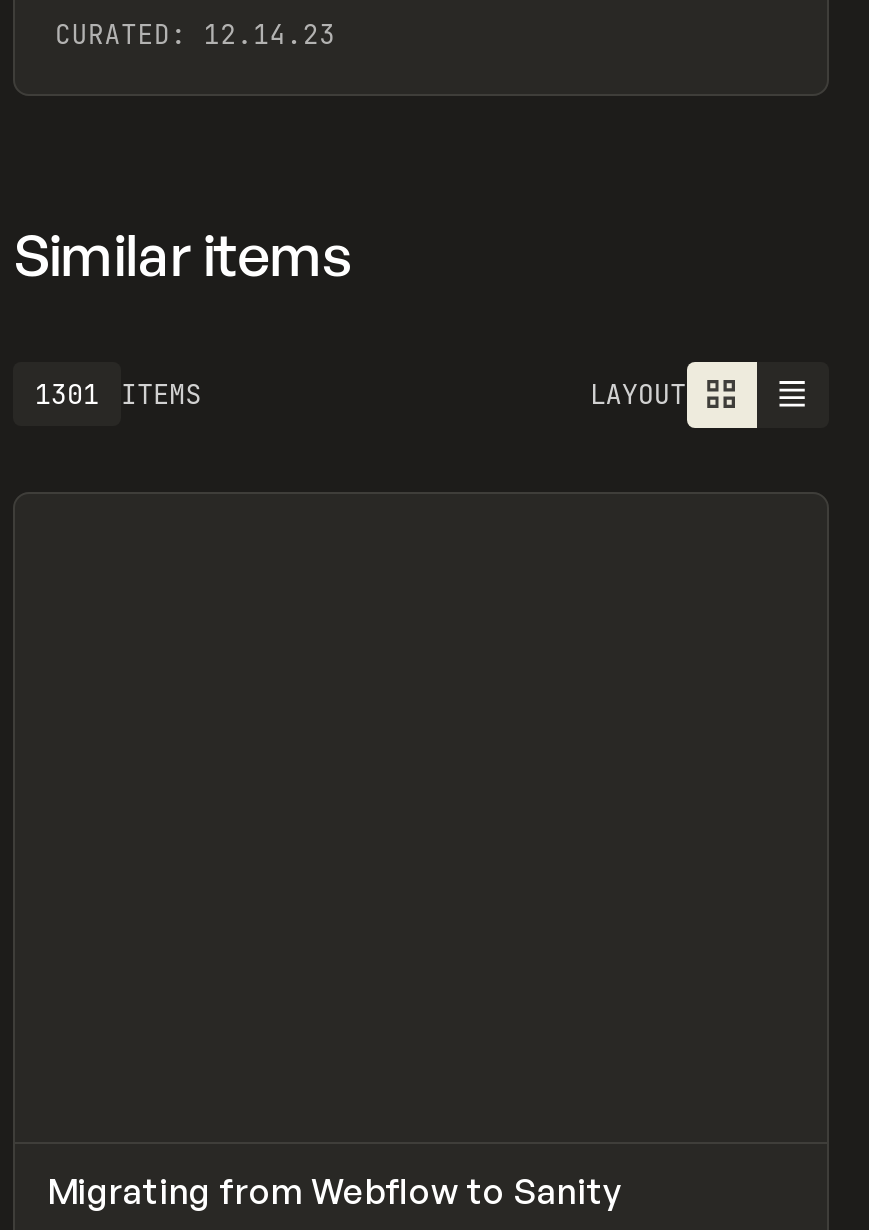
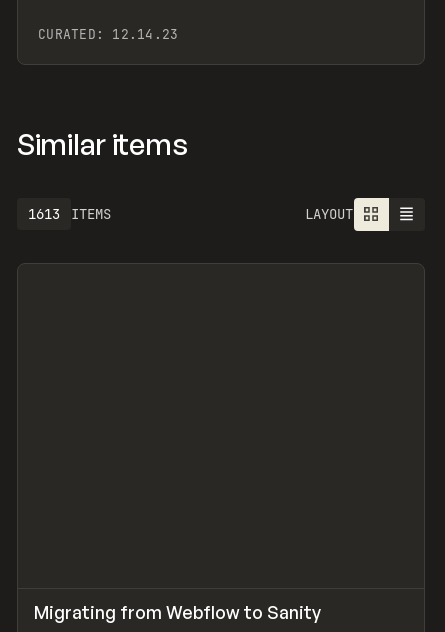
[35,375,201,412] 1301 ITEMS -> [28,205,111,223] 1613 ITEMS

